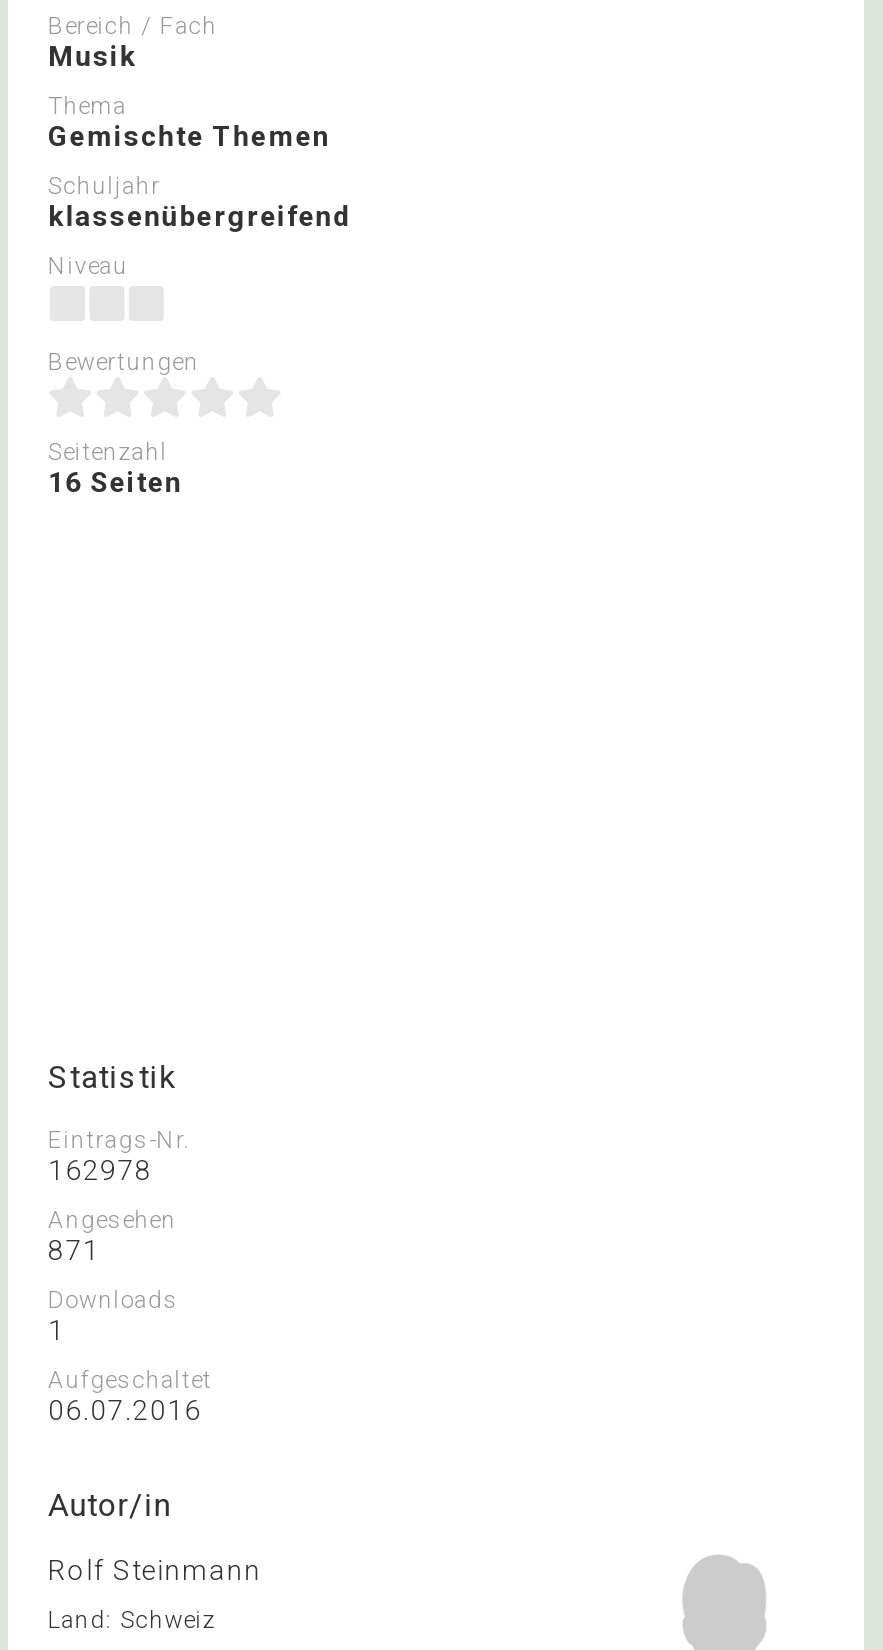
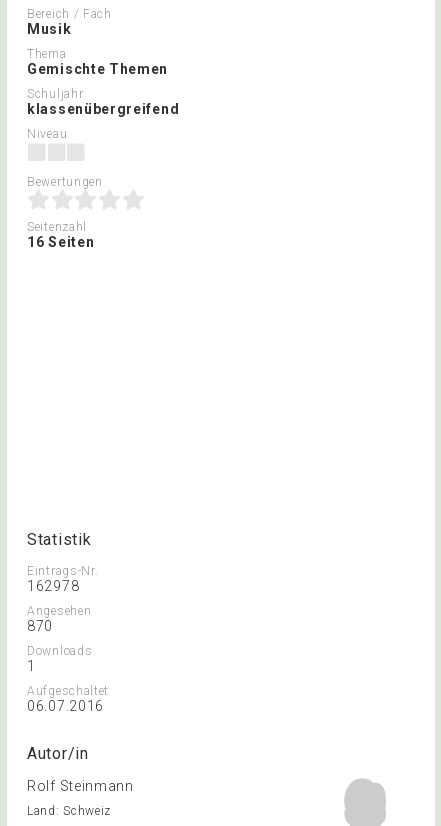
[48,1234,100,1266] 871 -> [27,618,53,634] 870

